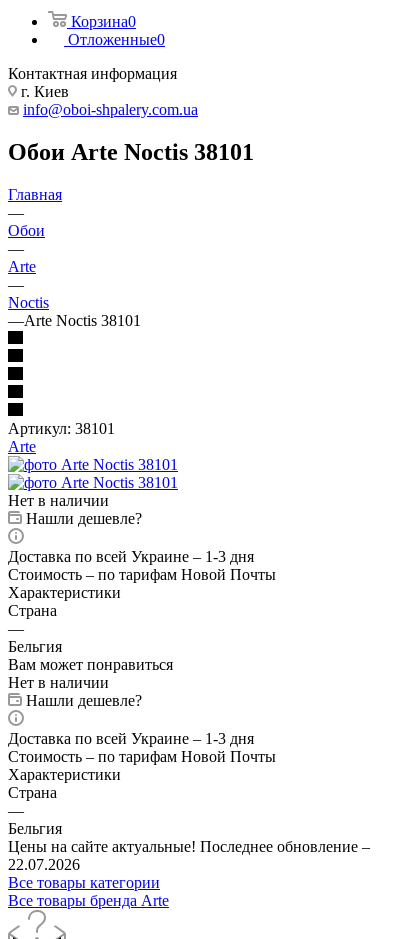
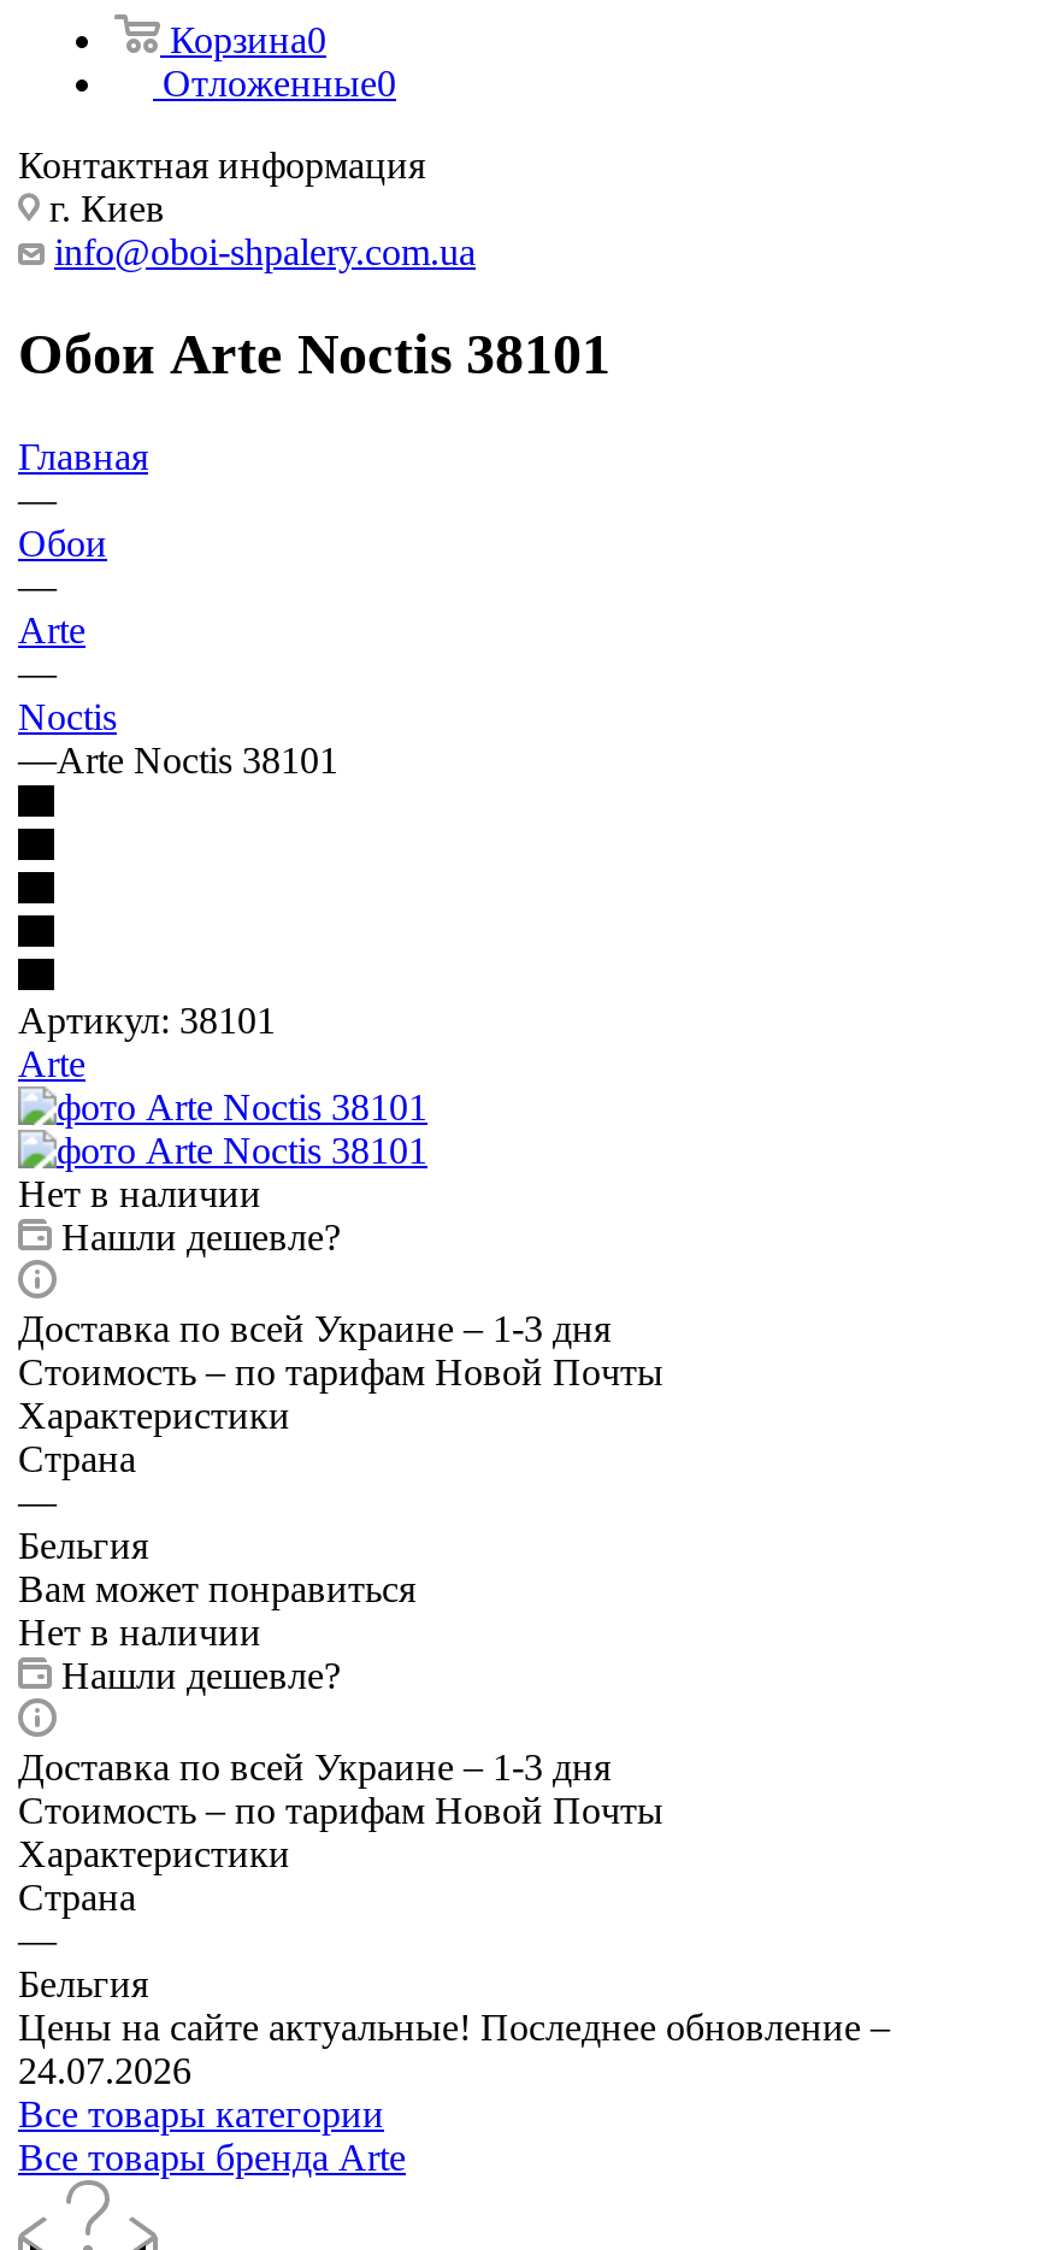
[8,856,80,873] 22.07.2026 -> [18,2050,191,2091] 24.07.2026

